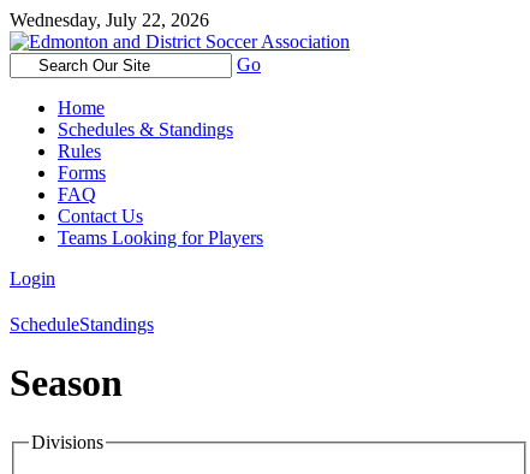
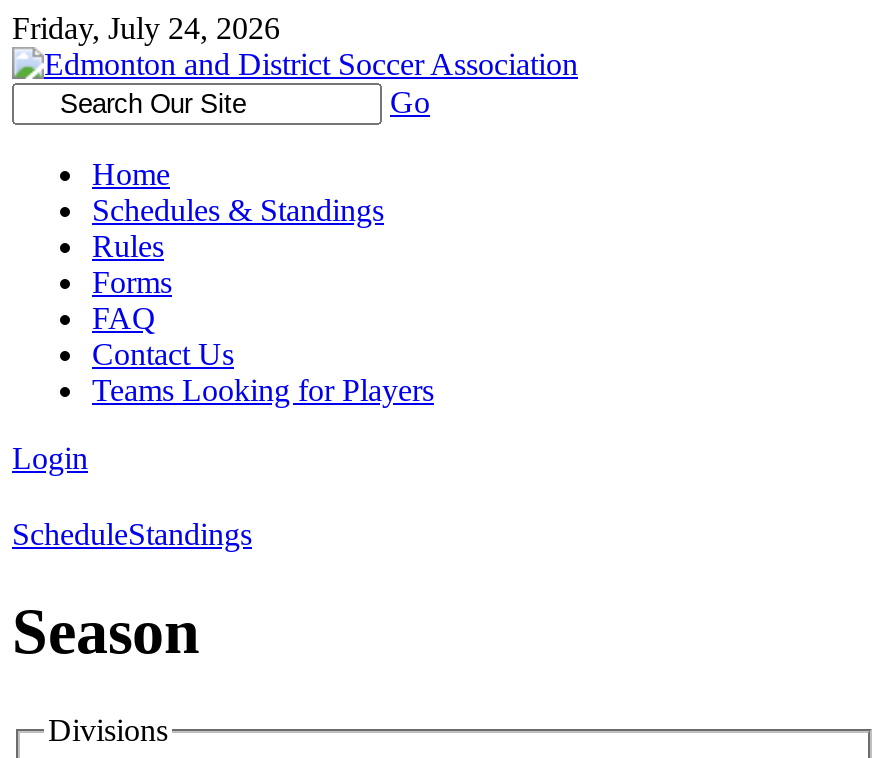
[10,10,209,30] Wednesday, July 22, 2026 -> [12,11,280,45] Friday, July 24, 2026

